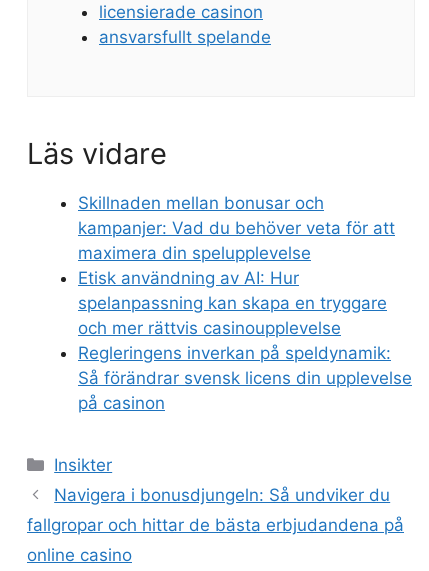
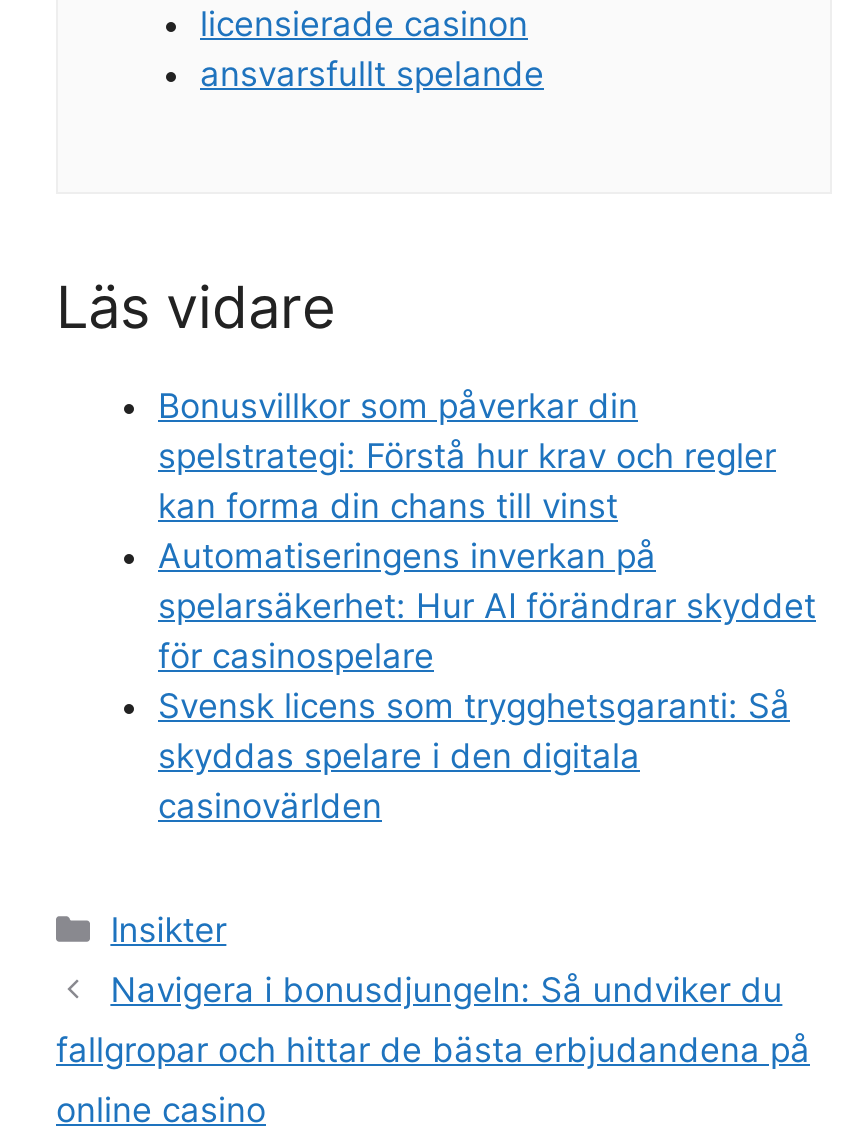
[78,193,412,413] Skillnaden mellan bonusar och | kampanjer: Vad du behöver veta för att | maximera din spelupplevelse | Etisk användning av AI: Hur | spelanpassning kan skapa en tryggare | och mer rättvis casinoupplevelse | Regleringens inverkan på speldynamik: | Så förändrar svensk licens din upplevelse | på casinon -> [158,386,816,826] Bonusvillkor som påverkar din | spelstrategi: Förstå hur krav och regler | kan forma din chans till vinst | Automatiseringens inverkan på | spelarsäkerhet: Hur AI förändrar skyddet | för casinospelare | Svensk licens som trygghetsgaranti: Så | skyddas spelare i den digitala | casinovärlden

